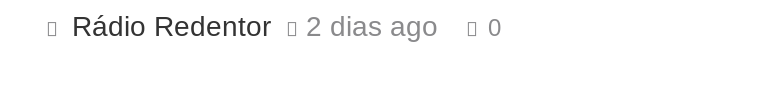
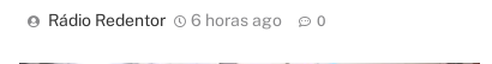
[306,10,438,42] 2 dias ago -> [191,11,282,30] 6 horas ago

